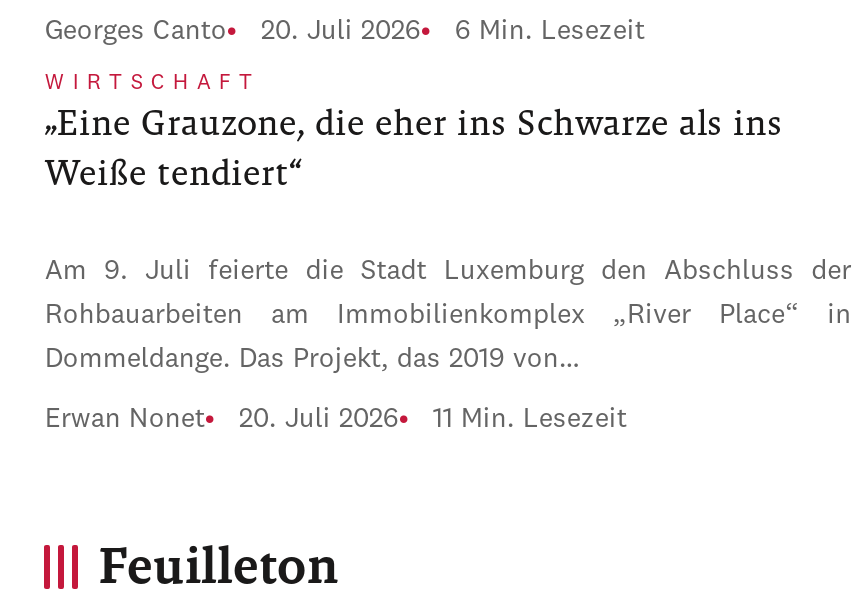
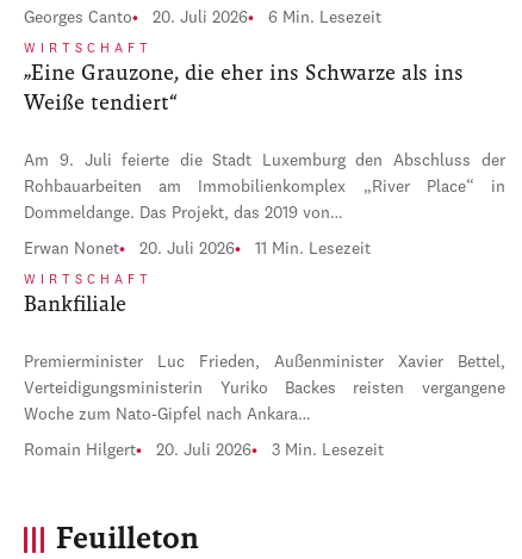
none -> [24,274,505,459] WIRTSCHAFT | Bankfiliale | Premierminister Luc Frieden, Außenminister Xavier Bettel, | Verteidigungsministerin Yuriko Backes reisten vergangene | Woche zum Nato-Gipfel nach Ankara… | Romain Hilgert | 20. Juli 2026 | 3 Min. Lesezeit

